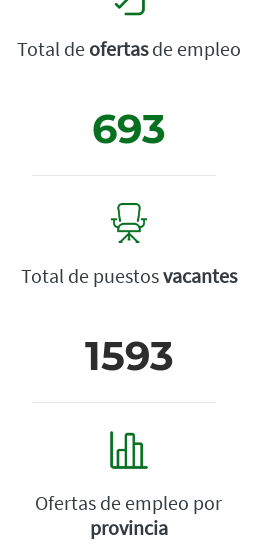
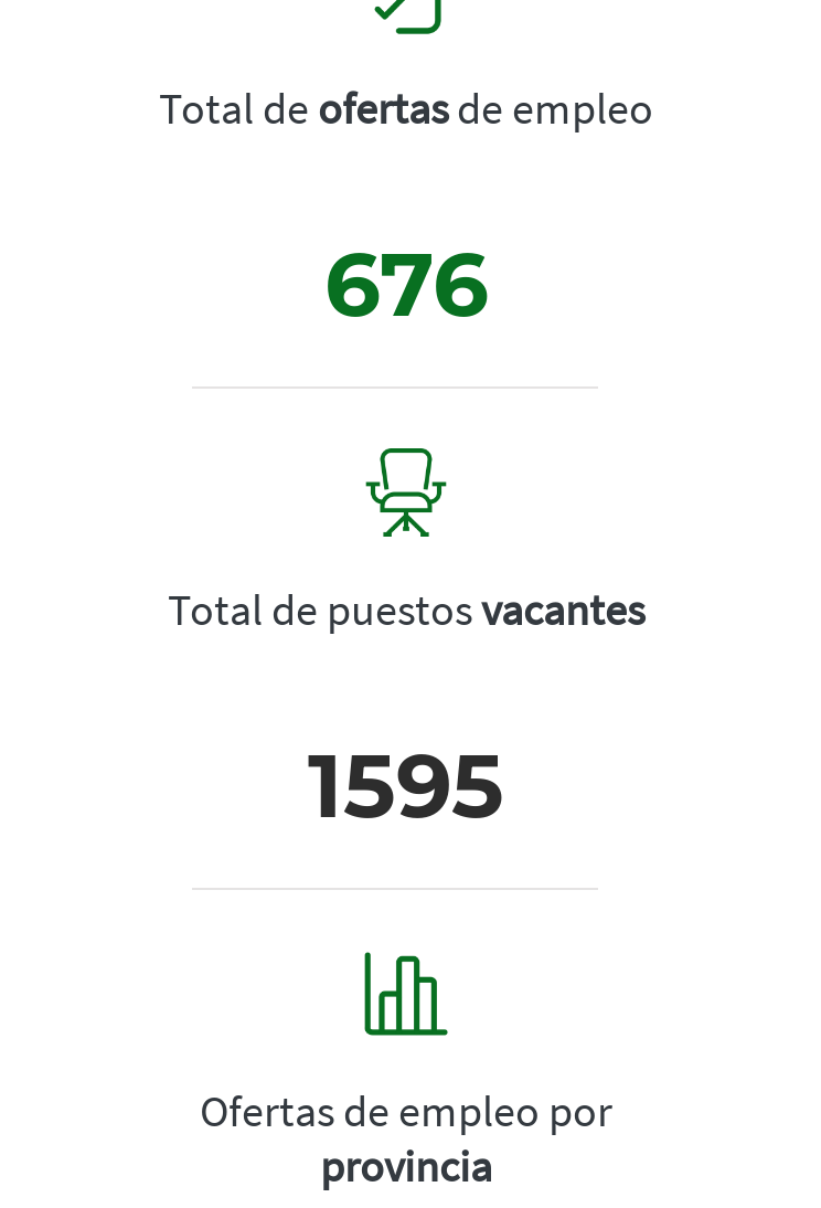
[92,104,166,153] 693 -> [324,230,488,338] 676
[84,331,173,380] 1593 -> [308,731,504,840] 1595

